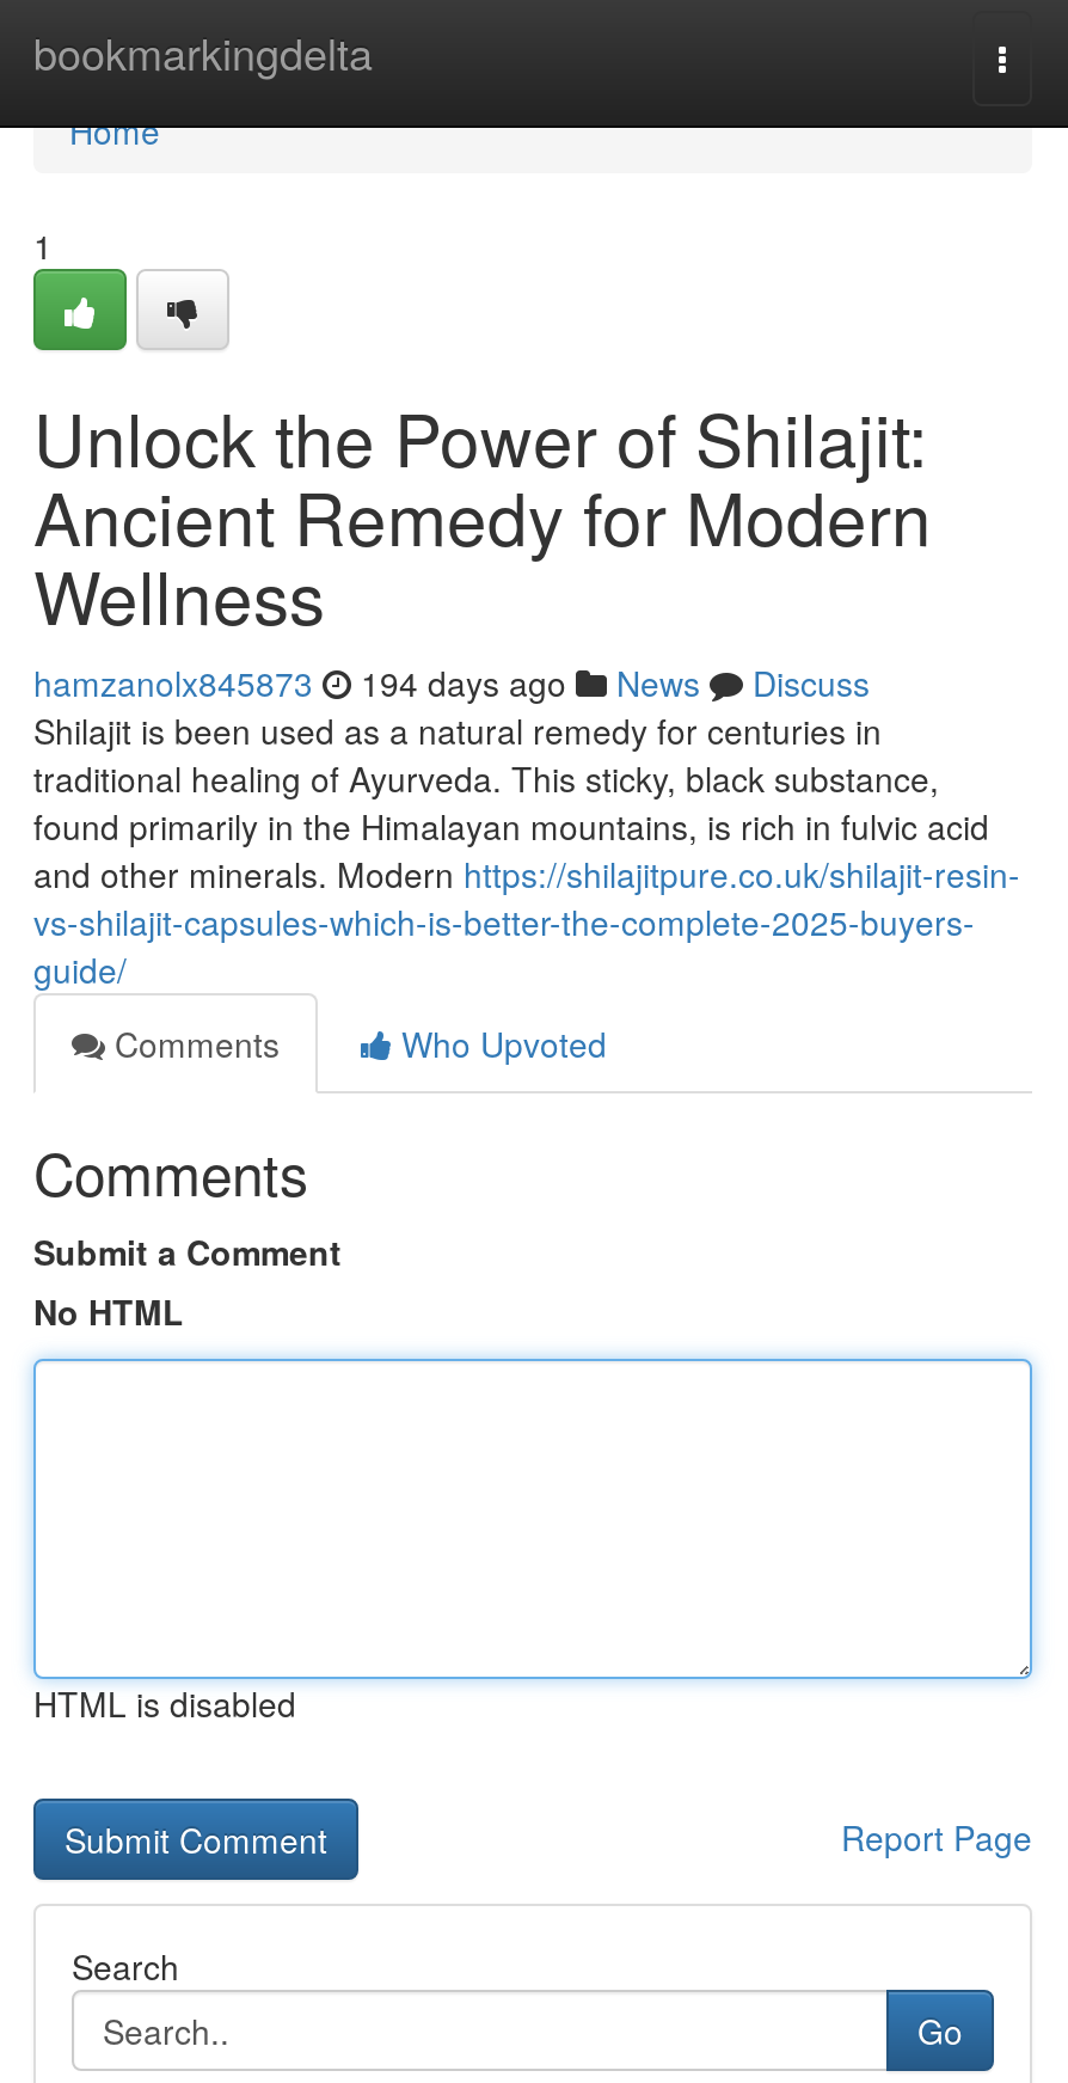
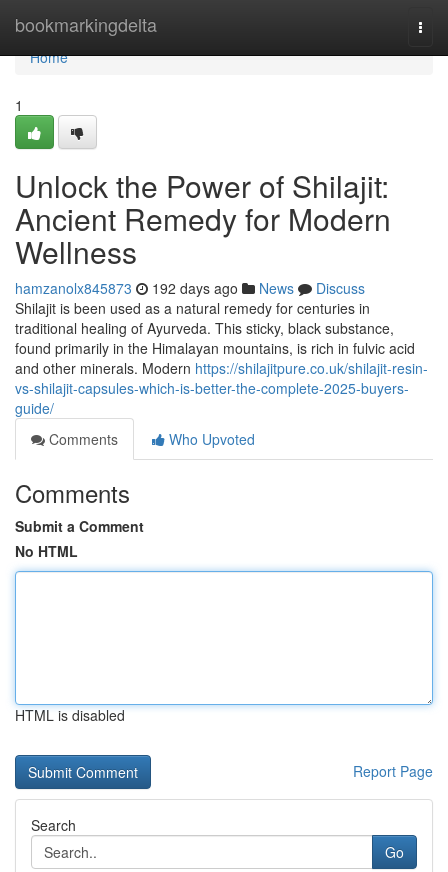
[33,658,870,706] hamzanolx845873 194 days ago News Discuss -> [15,278,365,298] hamzanolx845873 192 days ago News Discuss

